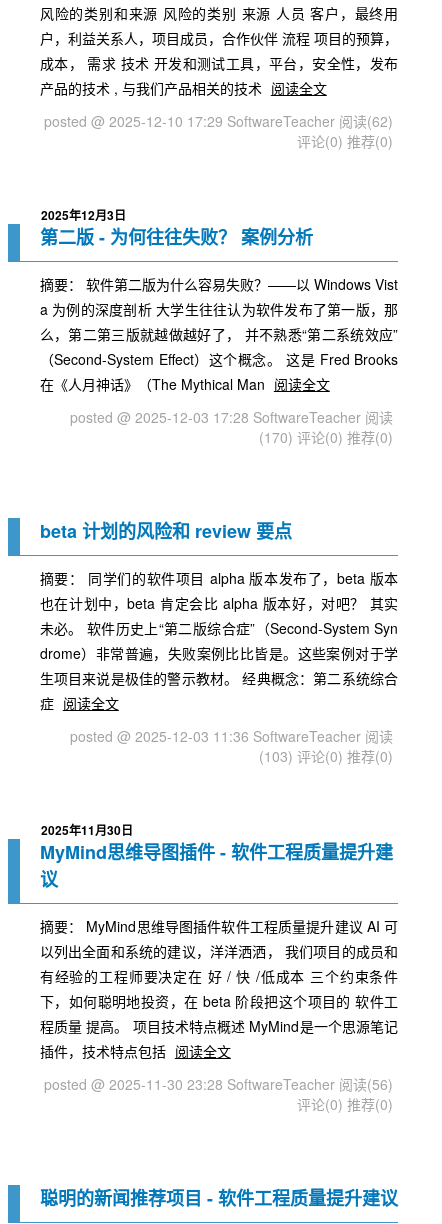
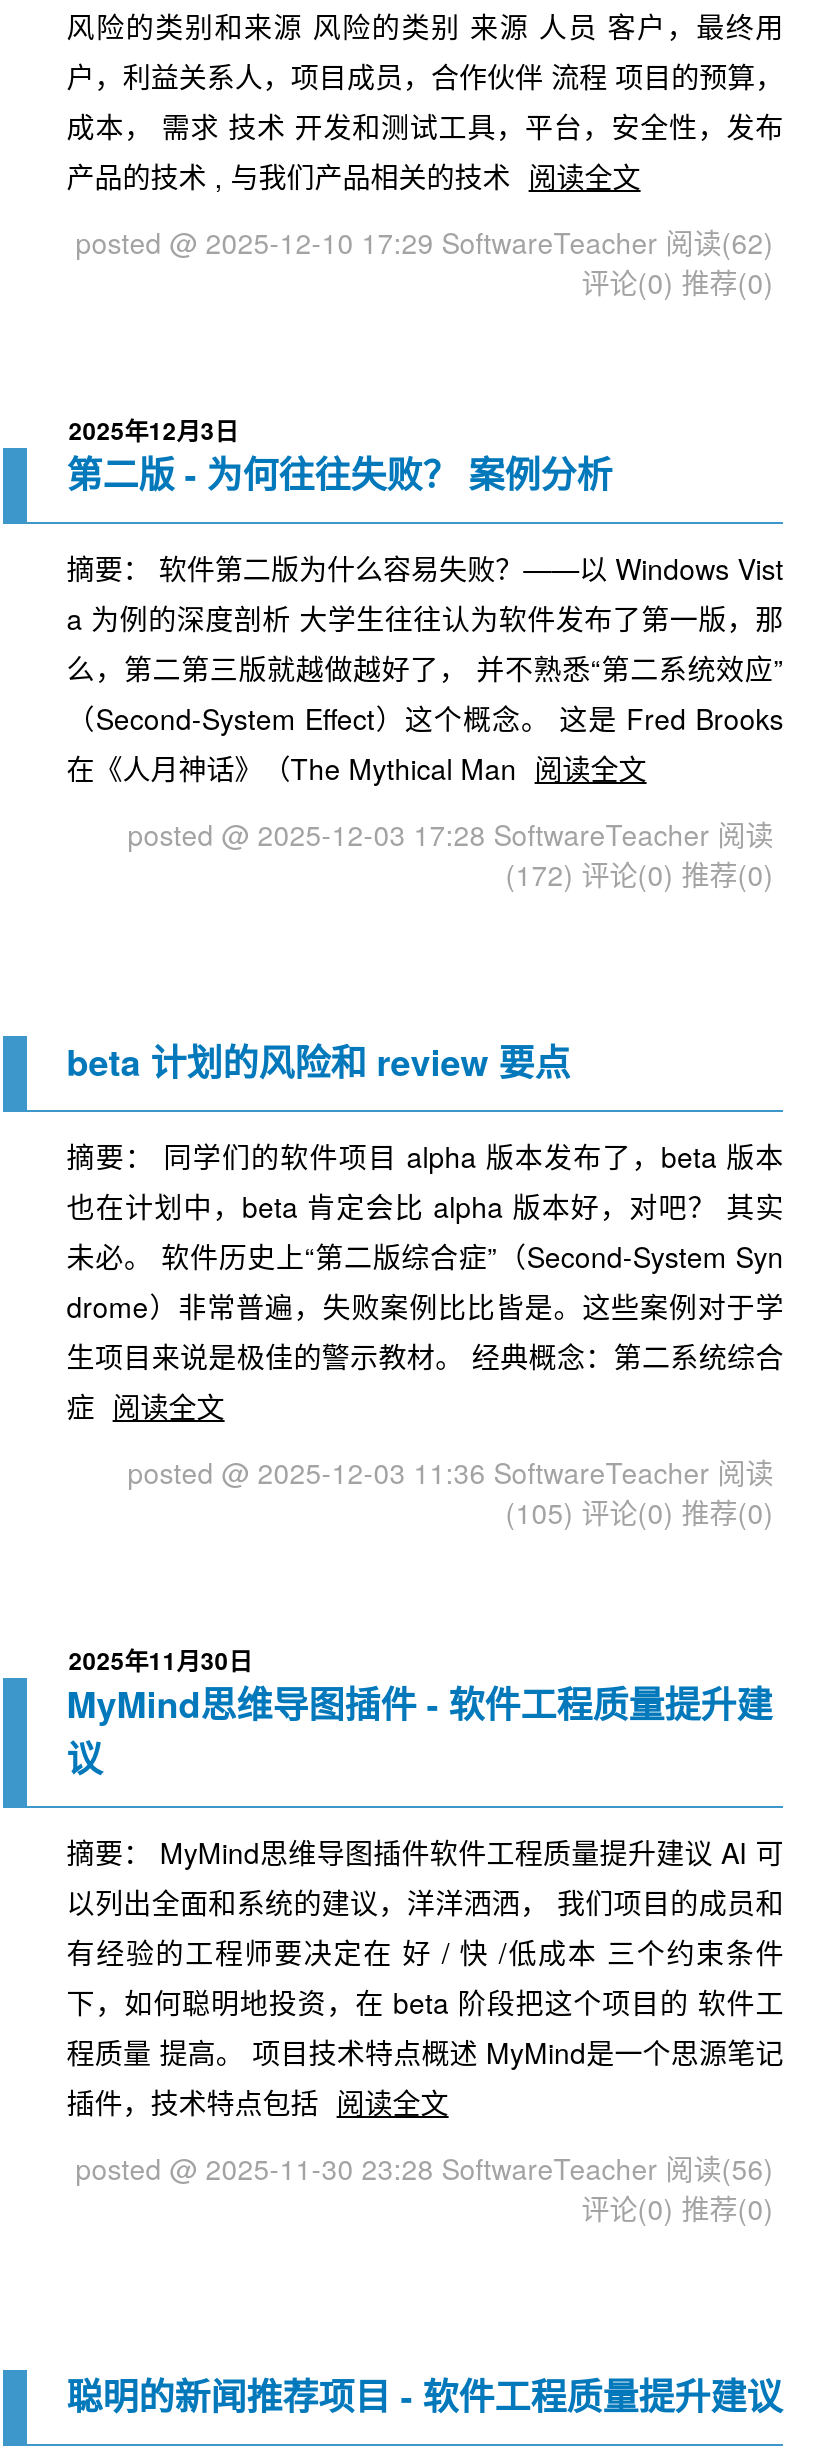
[259,427,393,447] (170) 评论(0) 推荐(0) -> [505,854,773,894] (172) 评论(0) 推荐(0)
[259,746,393,766] (103) 评论(0) 推荐(0) -> [505,1492,773,1532] (105) 评论(0) 推荐(0)

